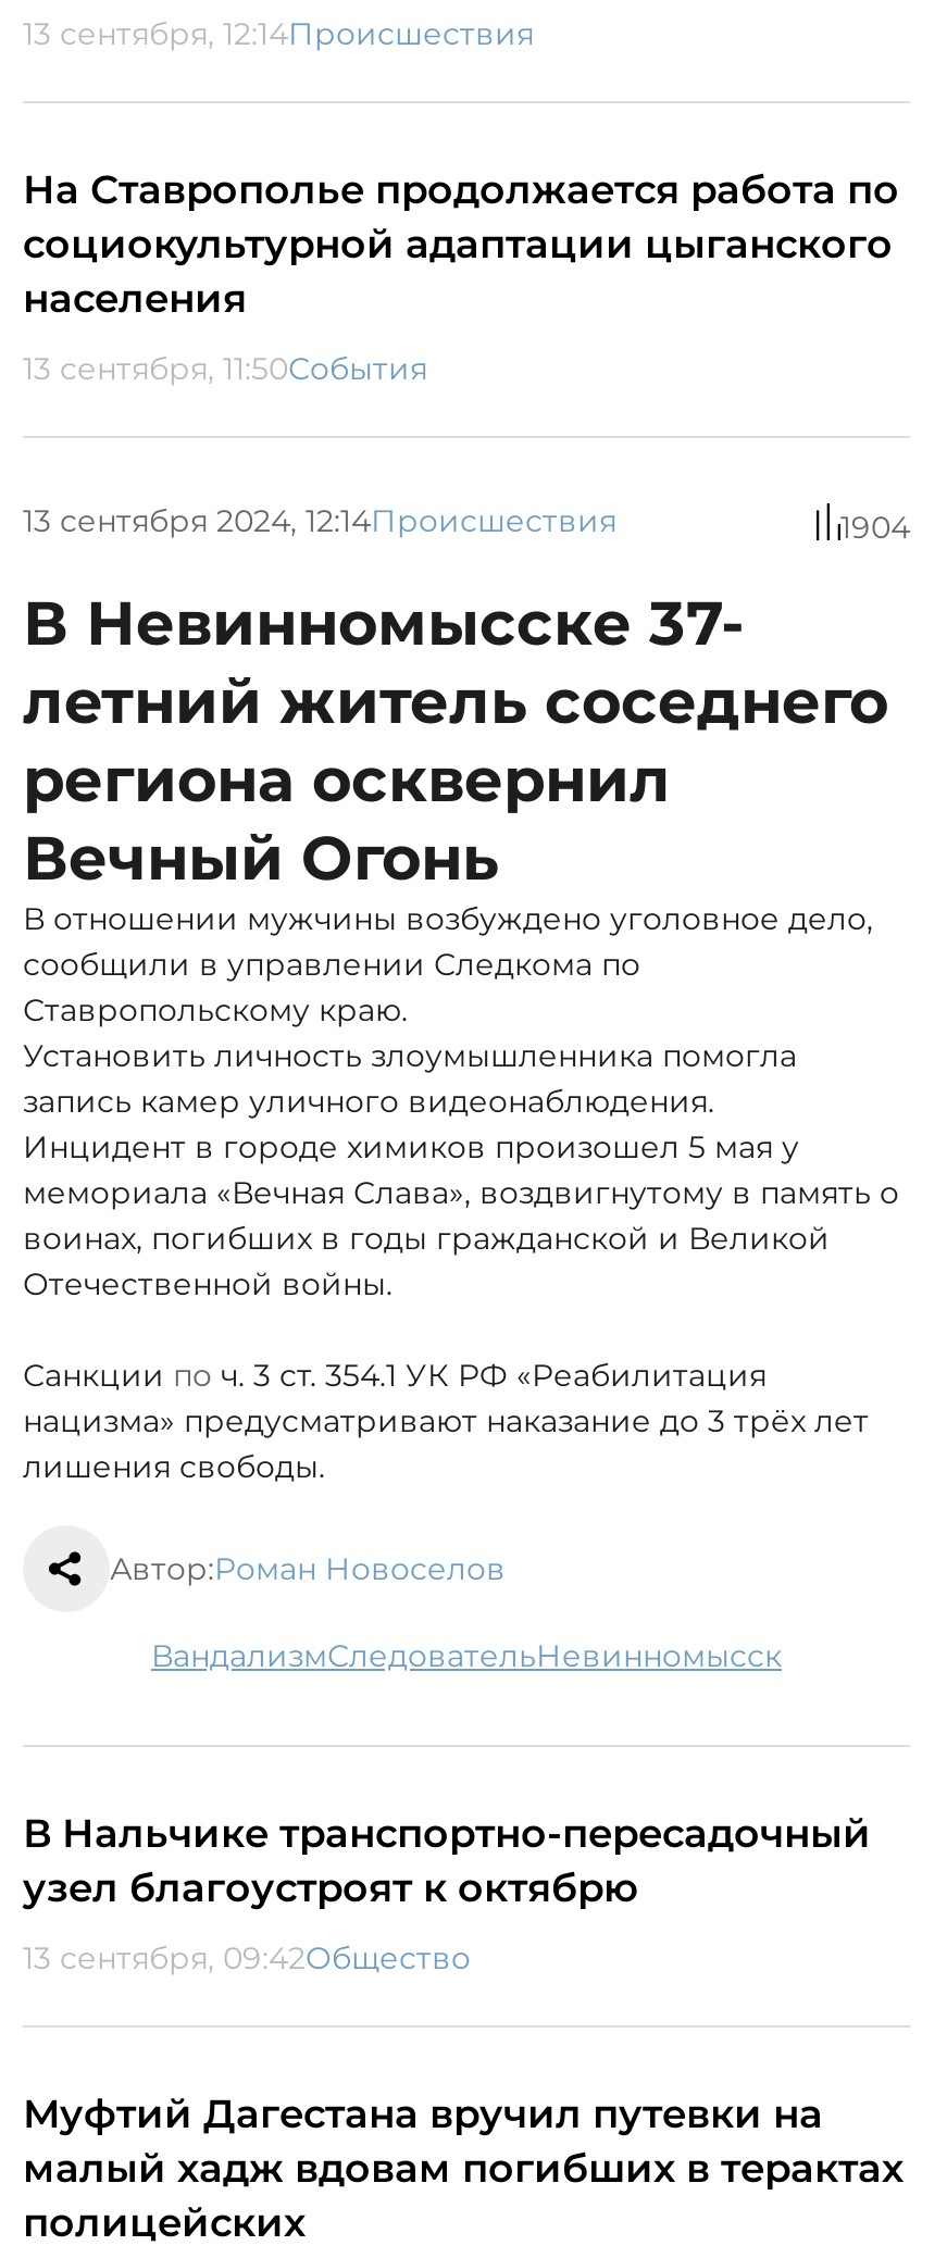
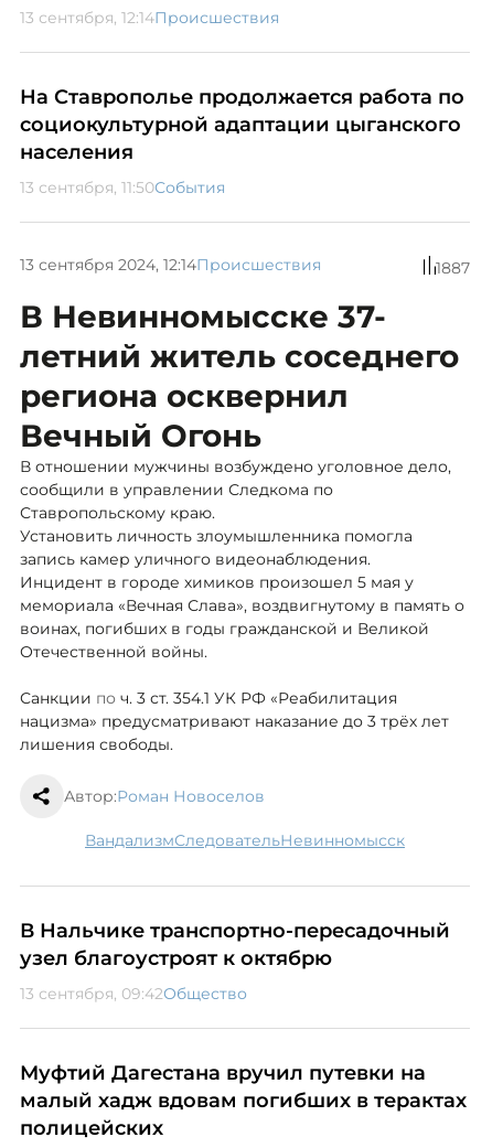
[840,507,910,546] 1904 -> [436,258,470,278] 1887

